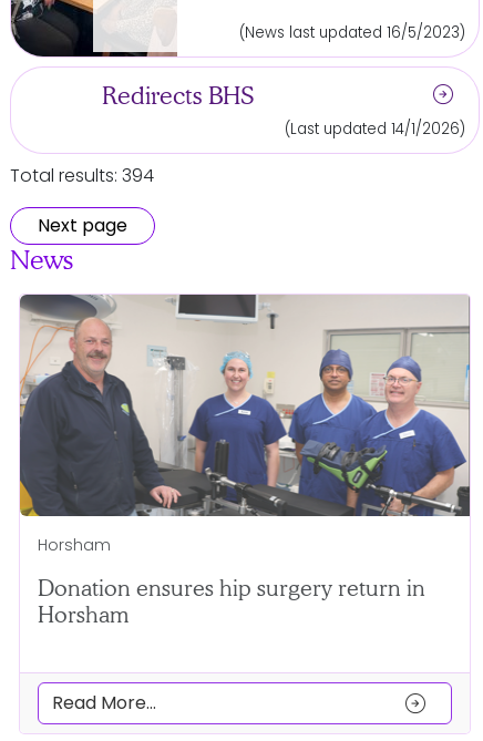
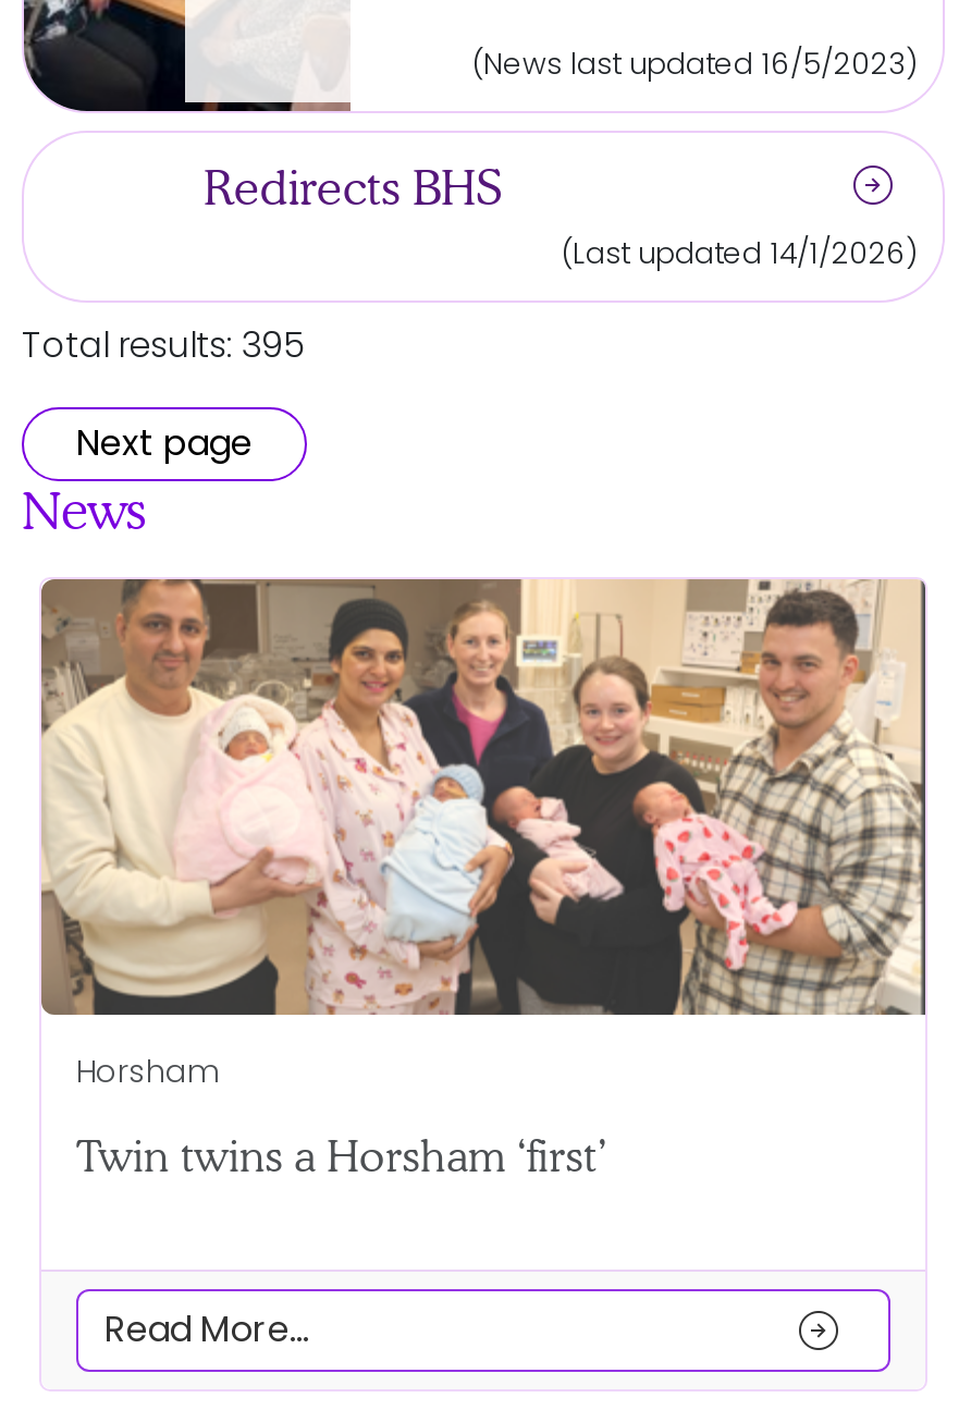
[10,163,154,188] Total results: 394 -> [22,320,305,370] Total results: 395
[19,295,470,517] [image] -> [39,579,925,1017] [image]
[38,575,425,628] Donation ensures hip surgery return in | Horsham -> [76,1130,607,1182] Twin twins a Horsham ‘first’

